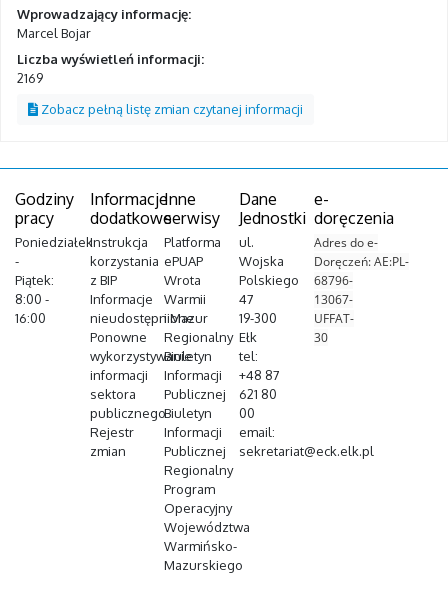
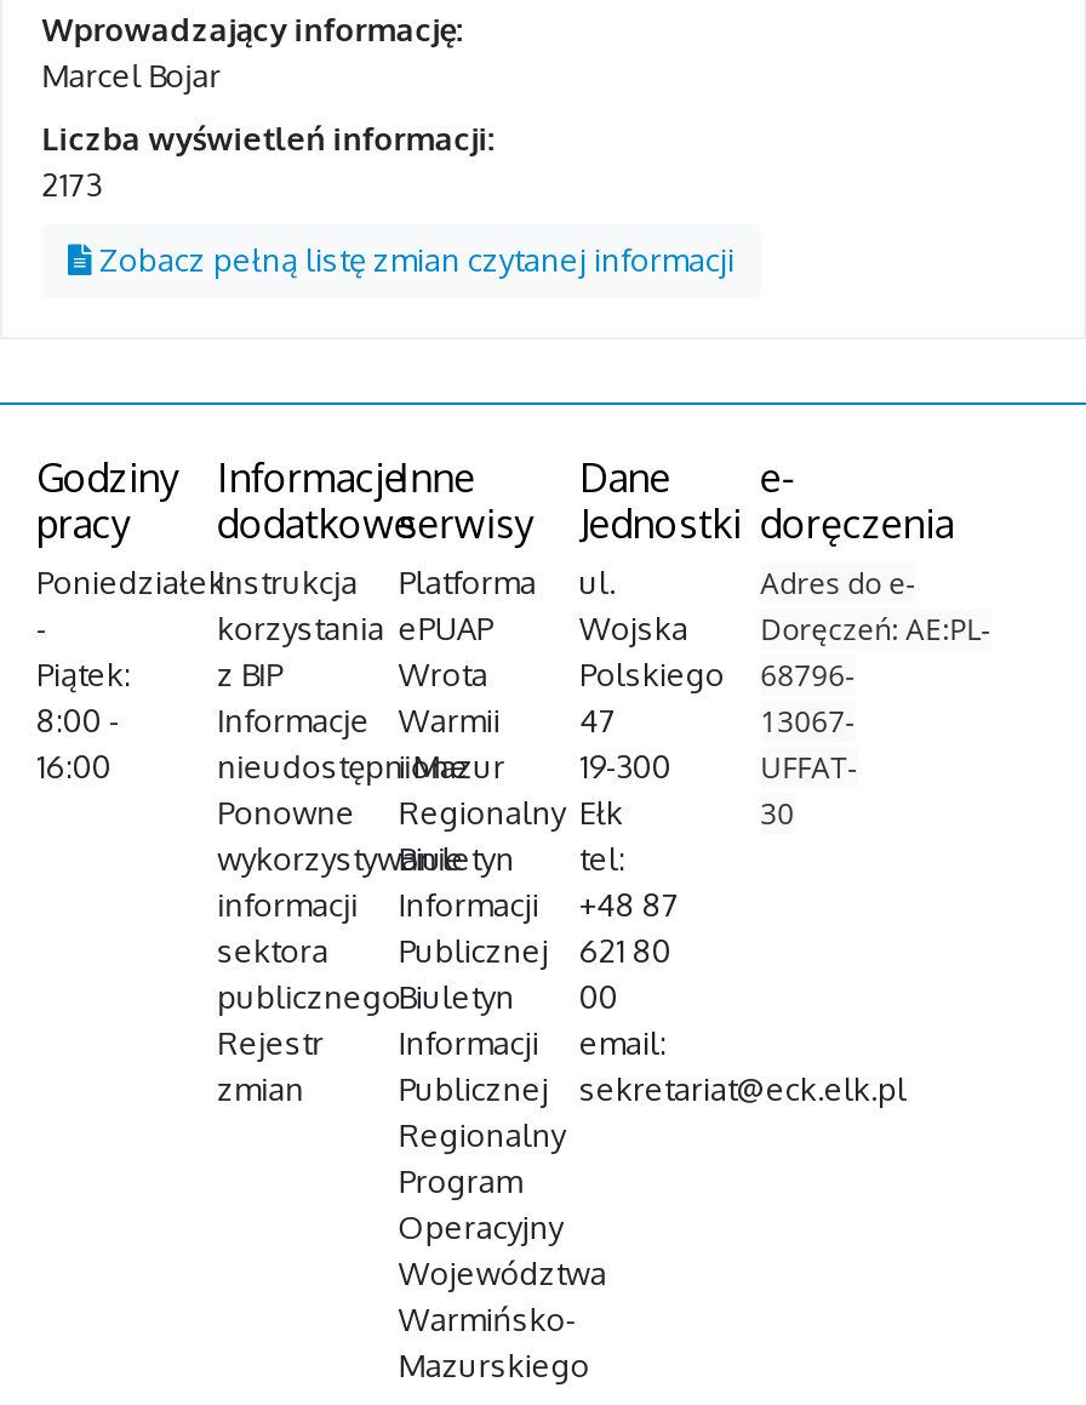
[17,70,43,86] 2169 -> [42,164,102,203] 2173

